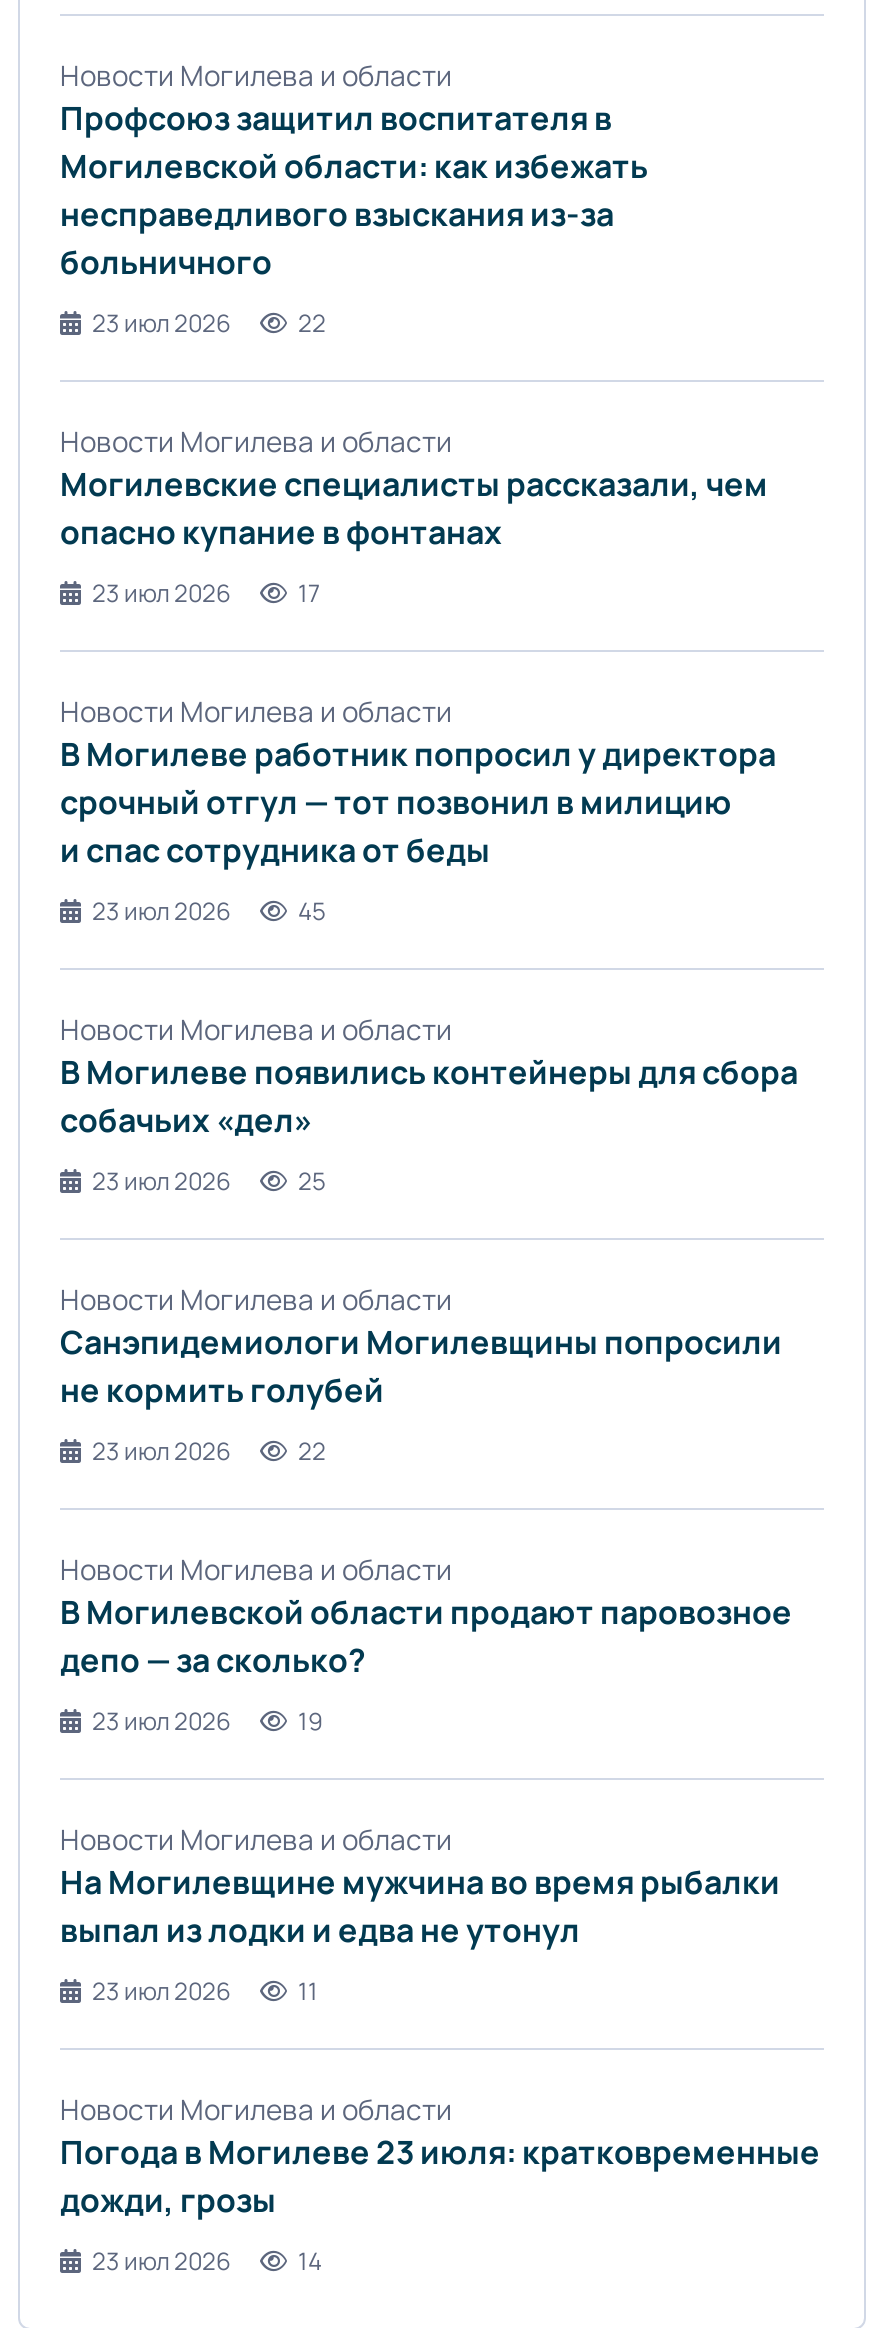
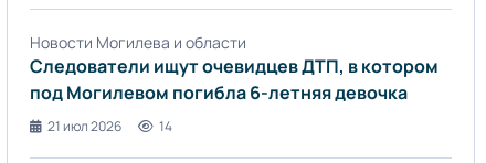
[60,97,820,2279] Профсоюз защитил воспитателя в | Могилевской области: как избежать | несправедливого взыскания из-за | больничного | 23 июл 2026 | 22 | Новости Могилева и области | Могилевские специалисты рассказали, чем | опасно купание в фонтанах | 23 июл 2026 | 17 | Новости Могилева и области | В Могилеве работник попросил у директора | срочный отгул — тот позвонил в милицию | и спас сотрудника от беды | 23 июл 2026 | 45 | Новости Могилева и области | В Могилеве появились контейнеры для сбора | собачьих «дел» | 23 июл 2026 | 25 | Новости Могилева и области | Санэпидемиологи Могилевщины попросили | не кормить голубей | 23 июл 2026 | 22 | Новости Могилева и области | В Могилевской области продают паровозное | депо — за сколько? | 23 июл 2026 | 19 | Новости Могилева и области | На Могилевщине мужчина во время рыбалки | выпал из лодки и едва не утонул | 23 июл 2026 | 11 | Новости Могилева и области | Погода в Могилеве 23 июля: кратковременные | дожди, грозы | 23 июл 2026 -> [30,54,439,136] Следователи ищут очевидцев ДТП, в котором | под Могилевом погибла 6-летняя девочка | 21 июл 2026

